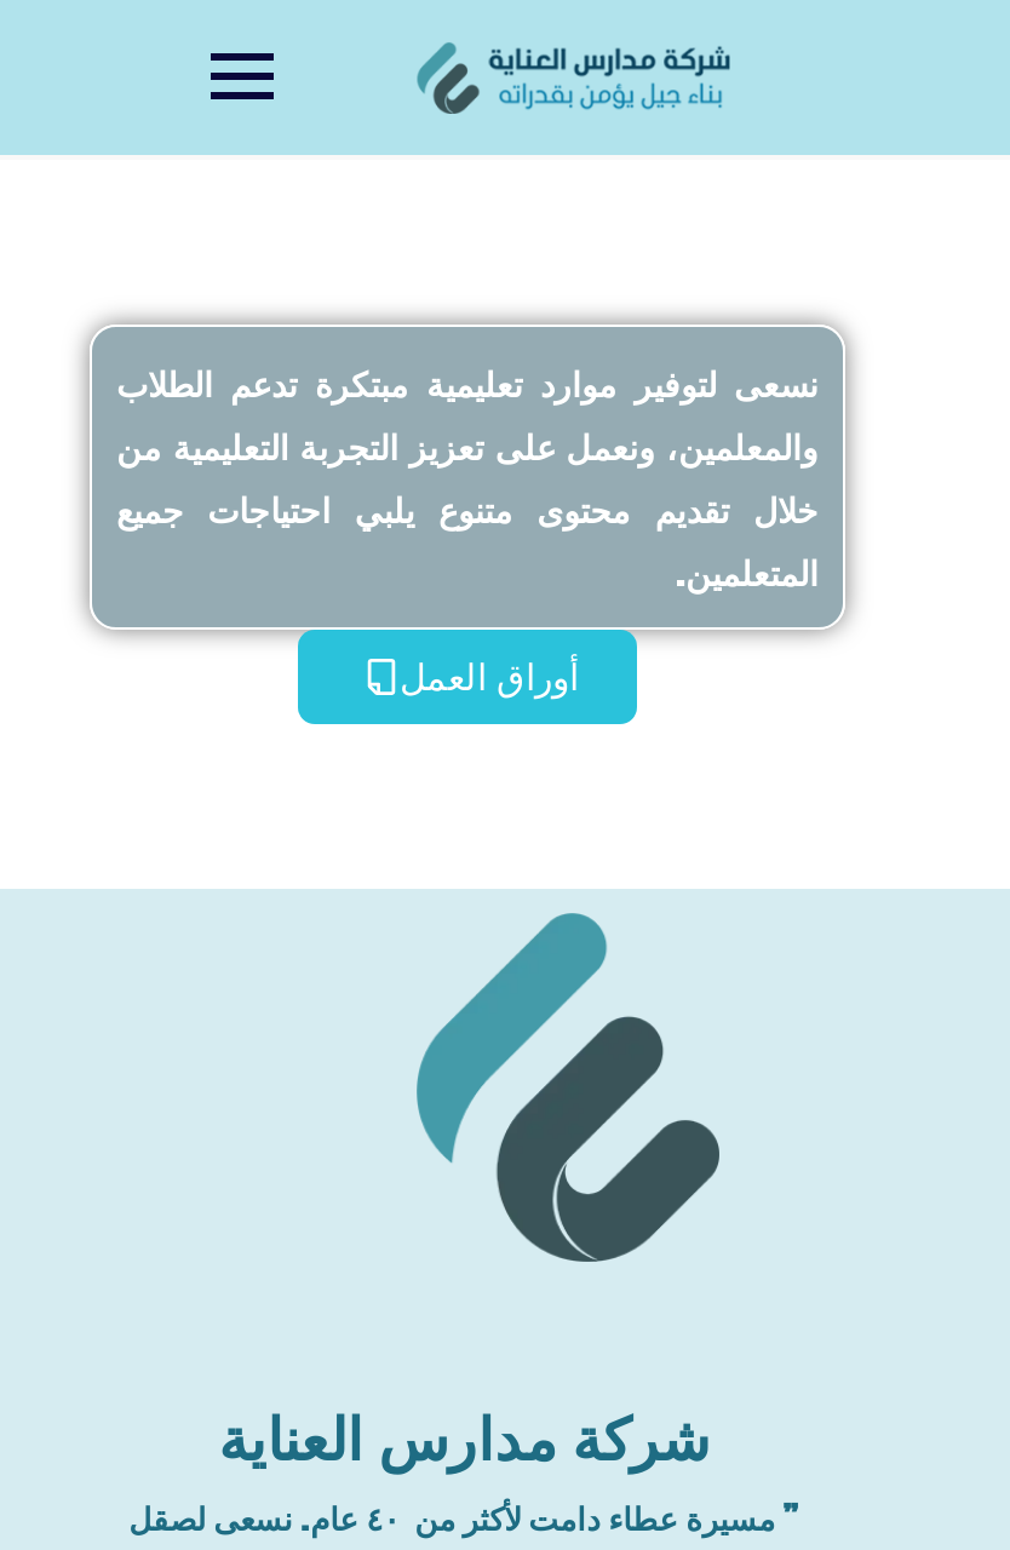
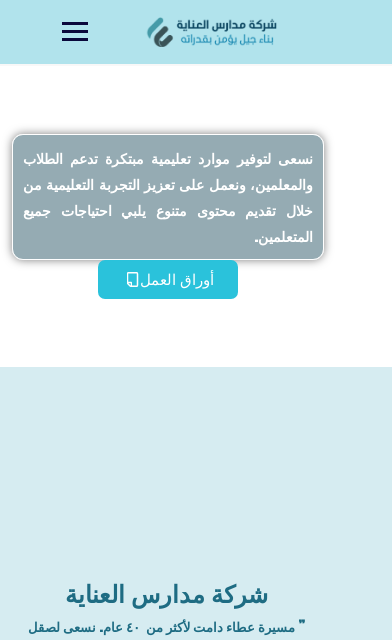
[414,911,722,1264] [image] -> none

